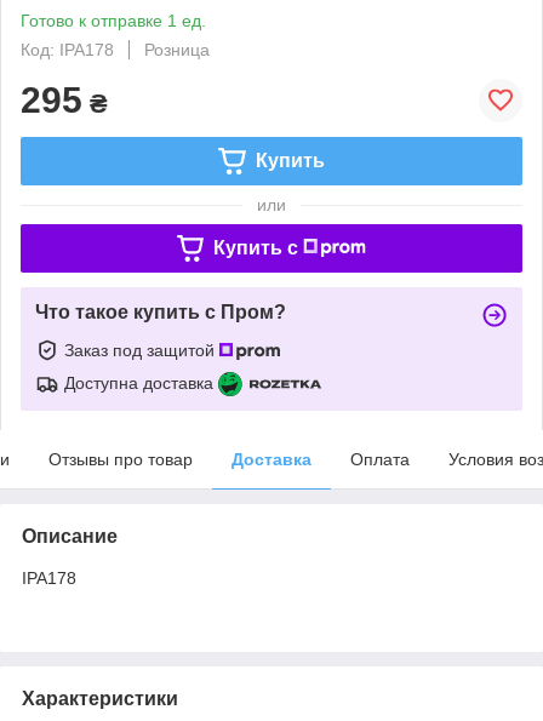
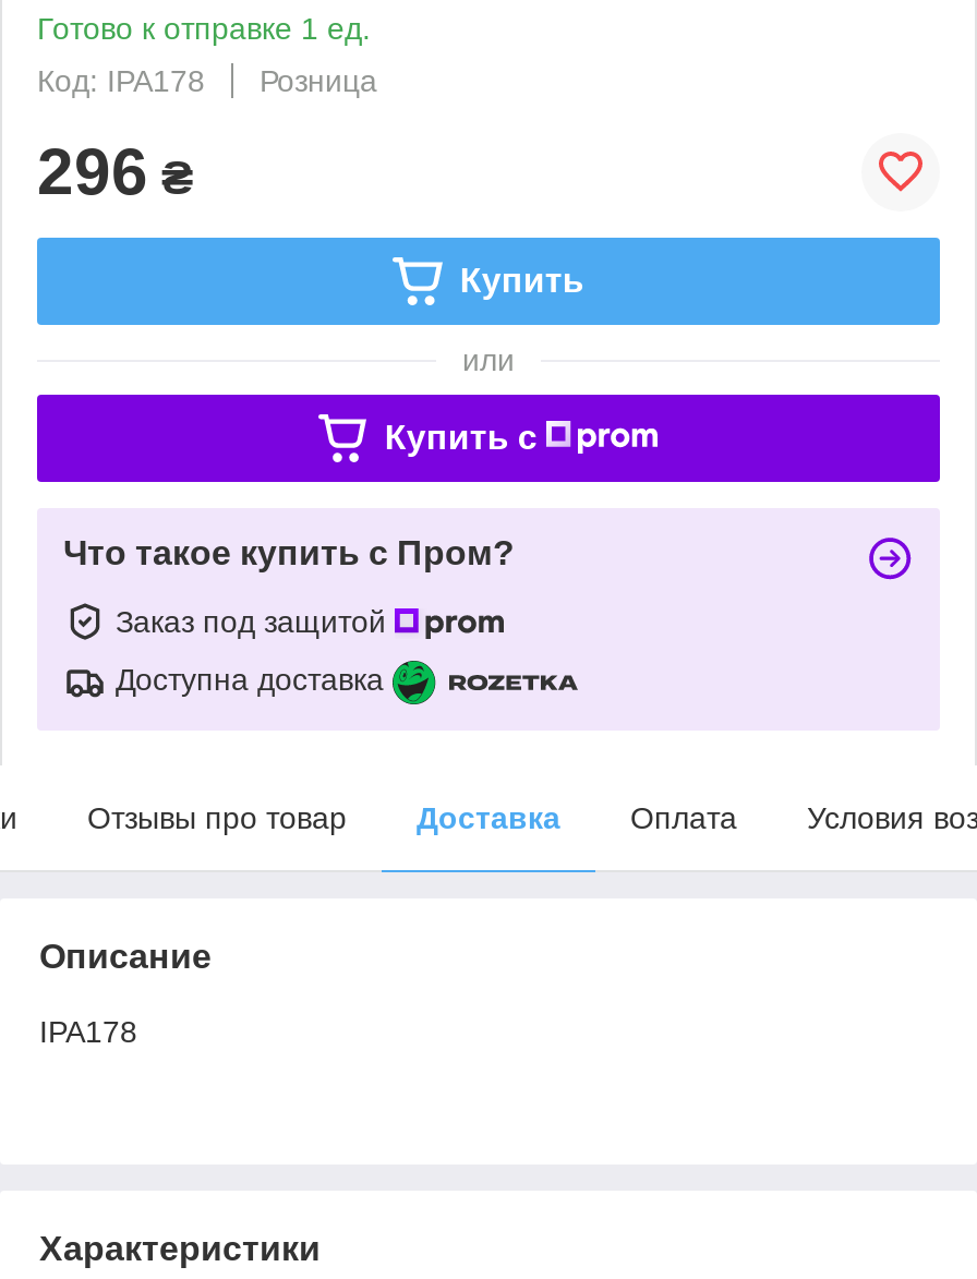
[21,80,108,120] 295 ₴ -> [37,135,194,207] 296 ₴

